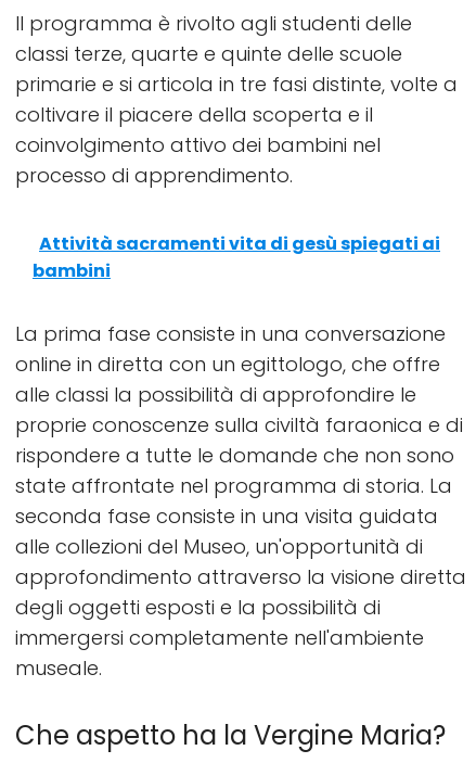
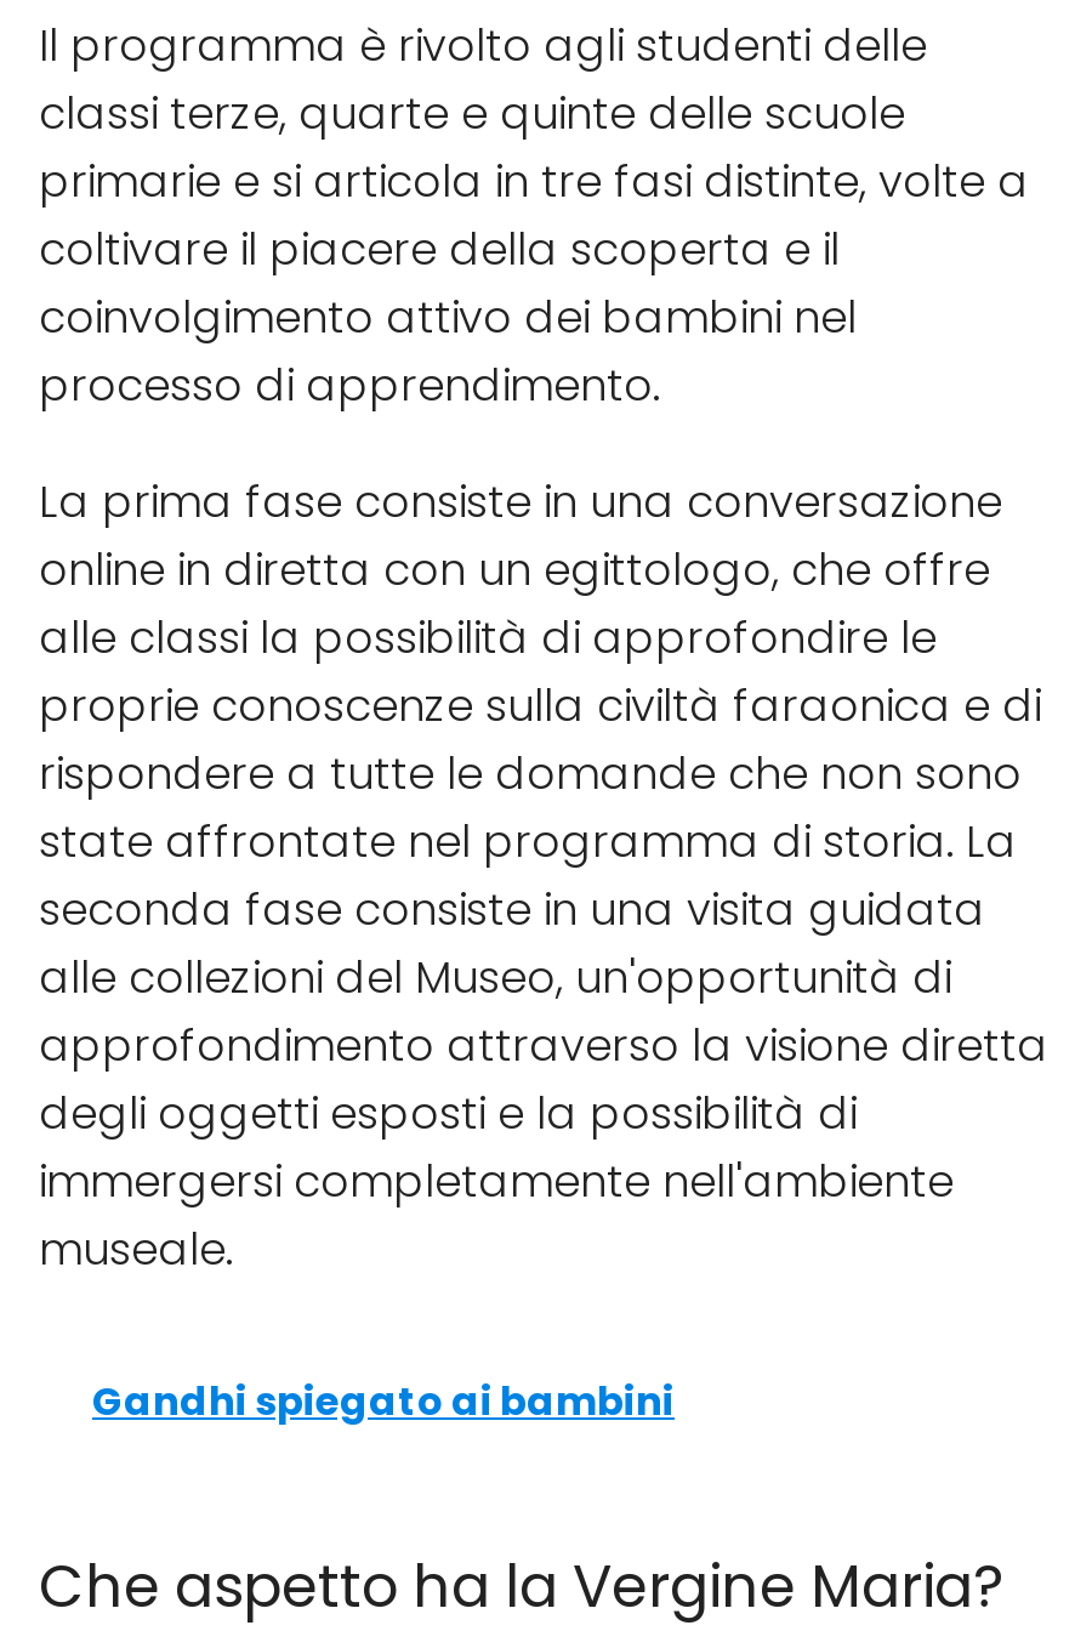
[33,231,440,283] Attività sacramenti vita di gesù spiegati ai | bambini -> none
moved [15,320,466,682] -> [39,471,1048,1279]: La prima fase consiste in una conversazione | online in diretta con un egittologo, che offre | alle classi la possibilità di approfondire le | ... | immergersi completamente nell'ambiente | museale.
none -> [92,1374,675,1430] Gandhi spiegato ai bambini

